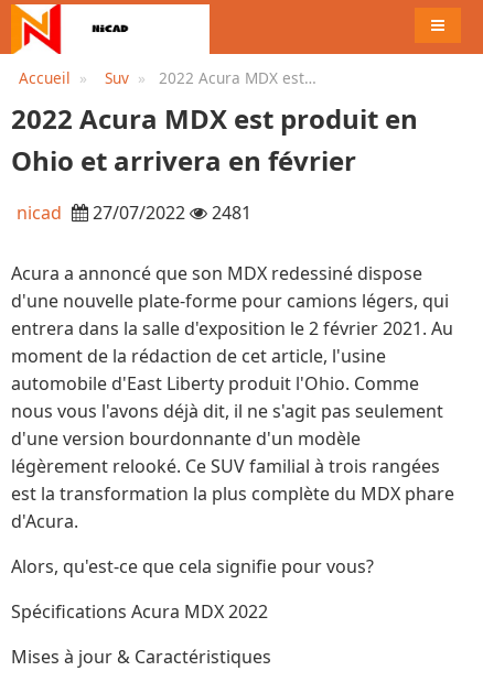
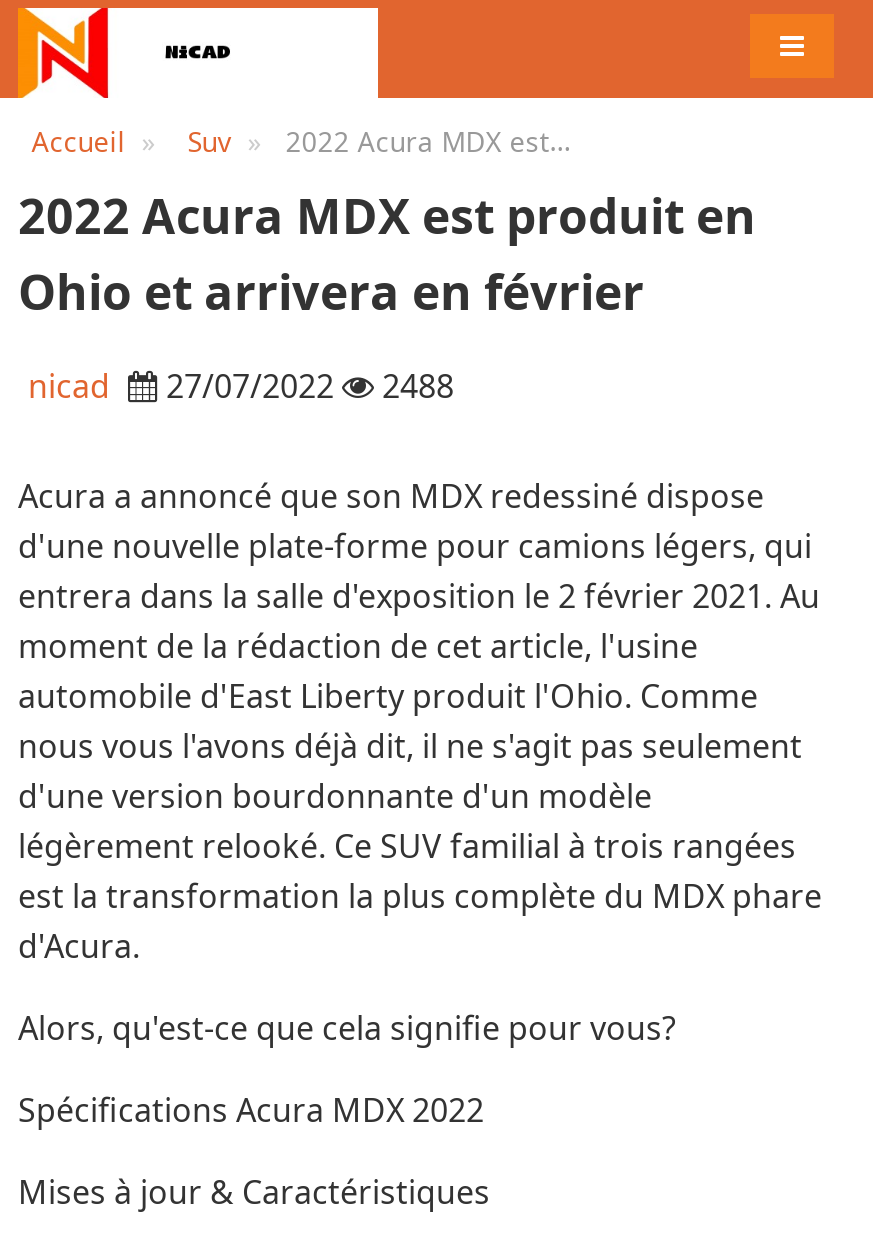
[17,201,251,225] nicad 27/07/2022 2481 -> [28,364,454,408] nicad 27/07/2022 2488

